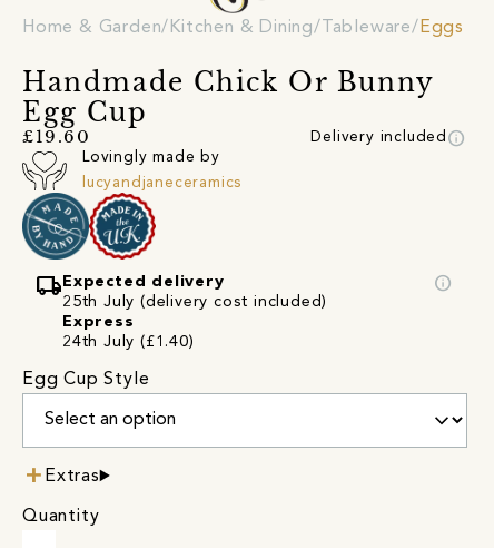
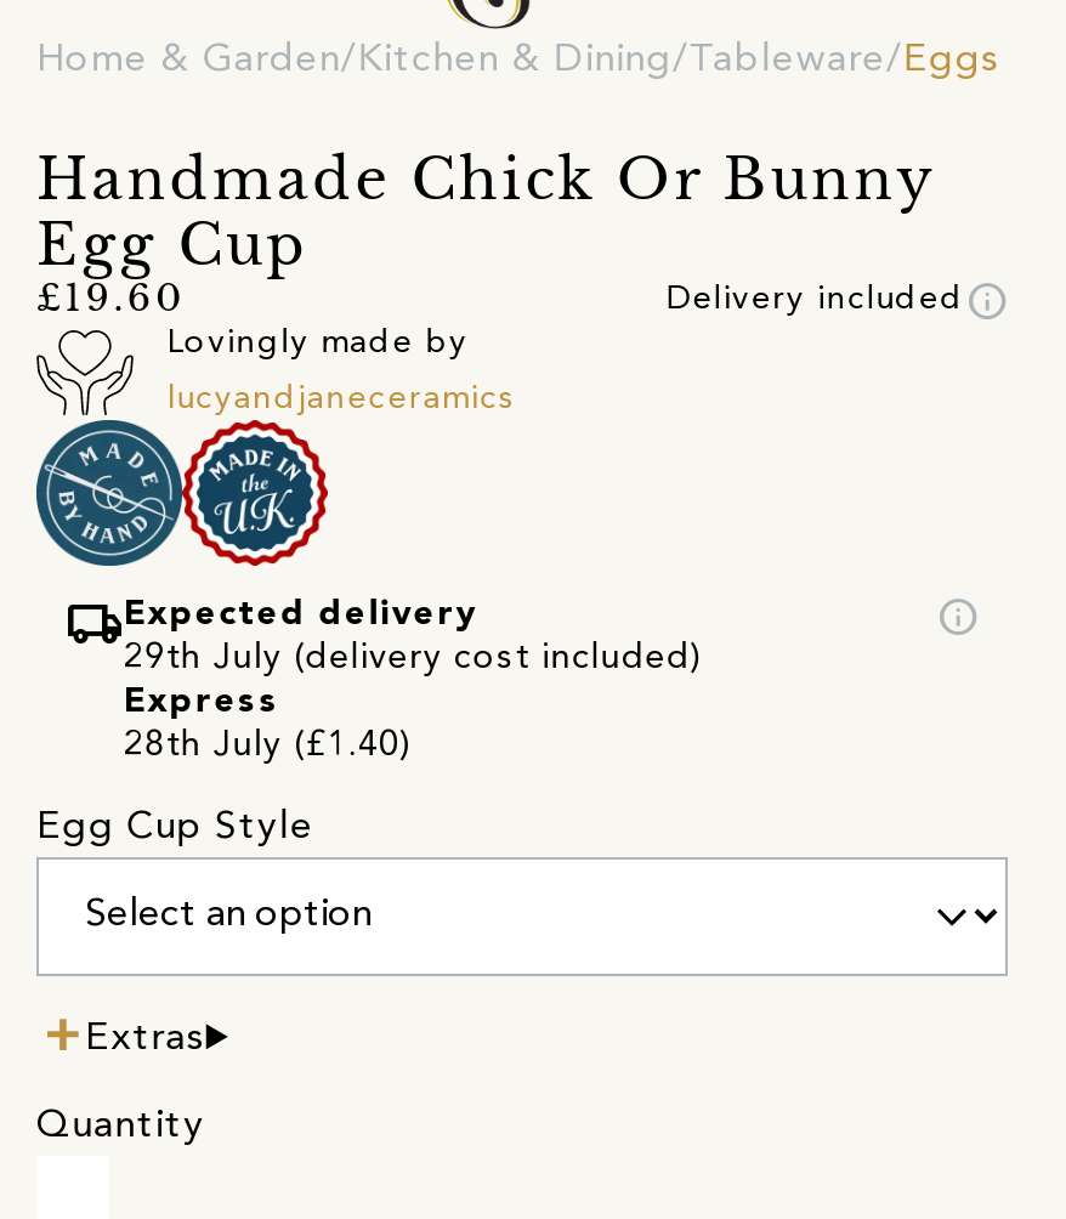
[62,294,327,311] 25th July (delivery cost included) -> [124,641,702,677] 29th July (delivery cost included)
[62,334,194,351] 24th July (£1.40) -> [124,728,412,765] 28th July (£1.40)

